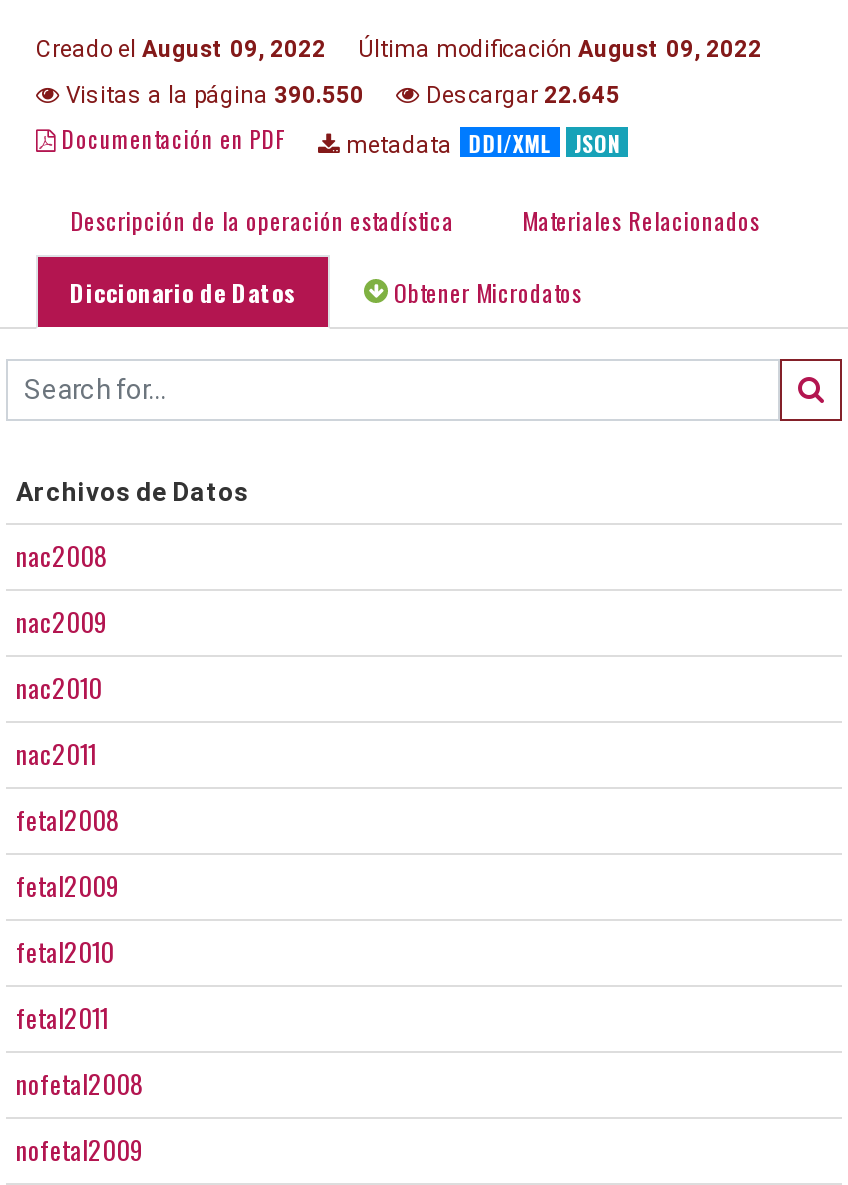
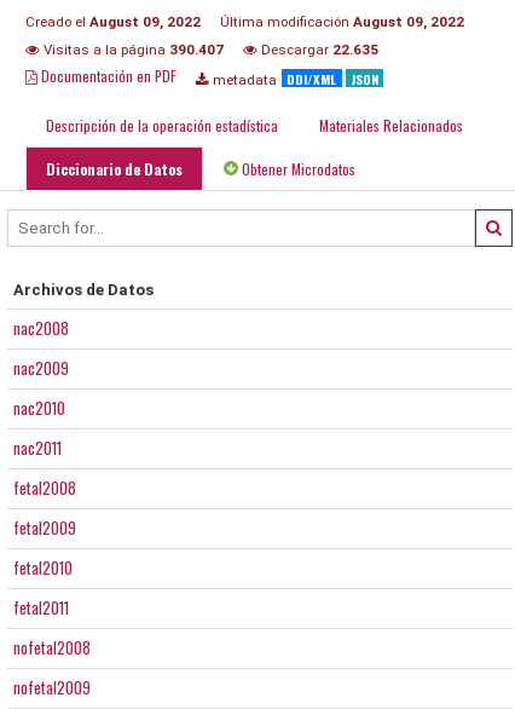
[60,80,364,108] Visitas a la página 390.550 -> [40,41,224,58] Visitas a la página 390.407
[420,80,620,108] Descargar 22.645 -> [257,41,378,58] Descargar 22.635

